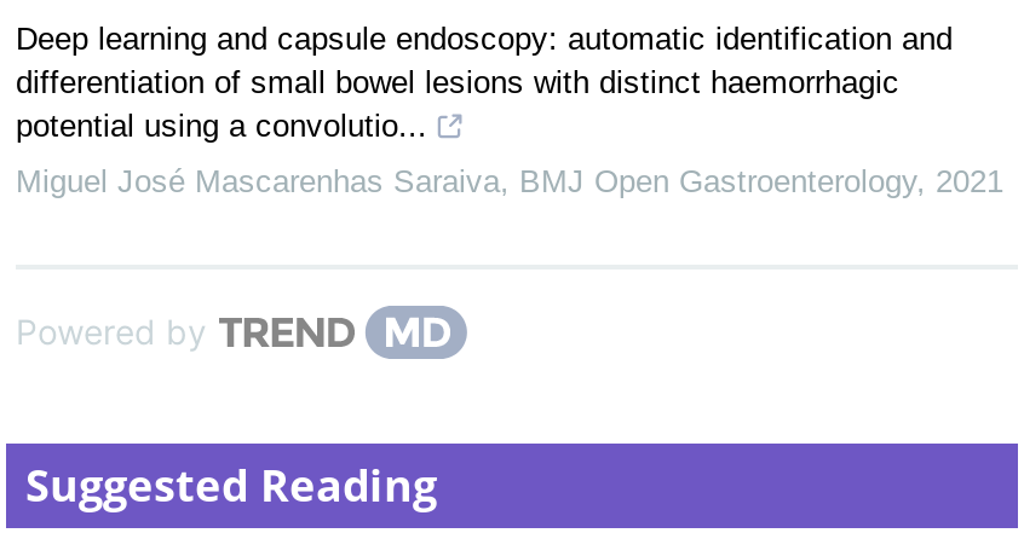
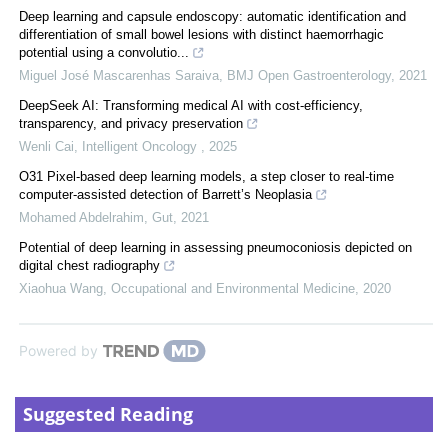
none -> [19,98,412,296] DeepSeek AI: Transforming medical AI with cost-efficiency, | transparency, and privacy preservation | Wenli Cai, Intelligent Oncology, 2025 | O31 Pixel-based deep learning models, a step closer to real-time | computer-assisted detection of Barrett’s Neoplasia | Mohamed Abdelrahim, Gut, 2021 | Potential of deep learning in assessing pneumoconiosis depicted on | digital chest radiography | Xiaohua Wang, Occupational and Environmental Medicine, 2020

